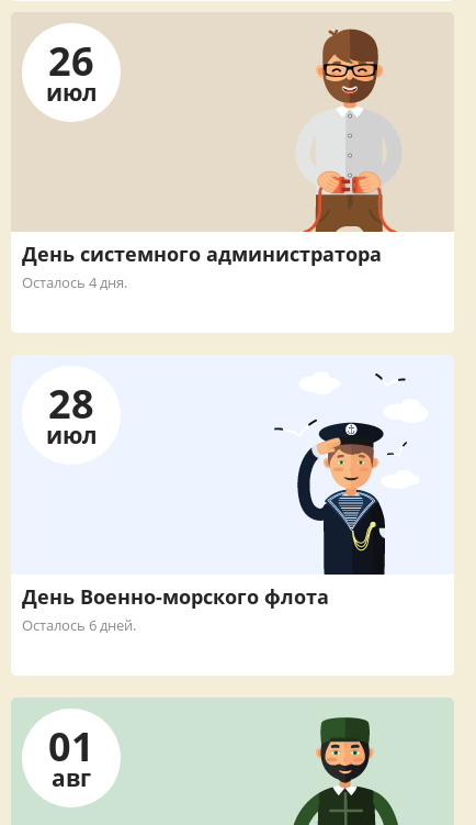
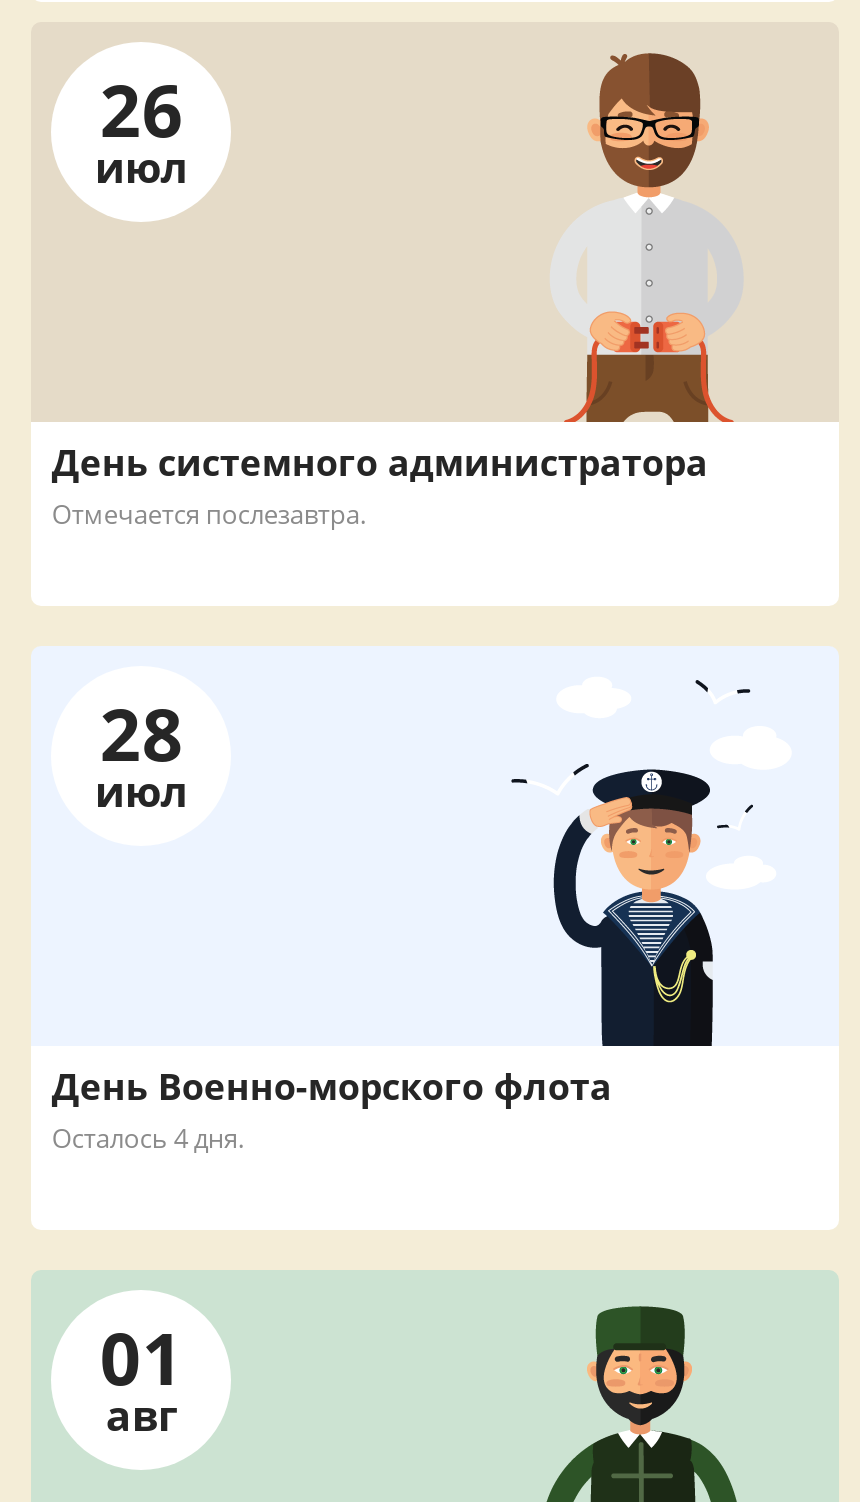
[22,273,128,293] Осталось 4 дня. -> [52,497,366,533] Отмечается послезавтра.
[22,616,136,635] Осталось 6 дней. -> [52,1121,244,1157] Осталось 4 дня.

